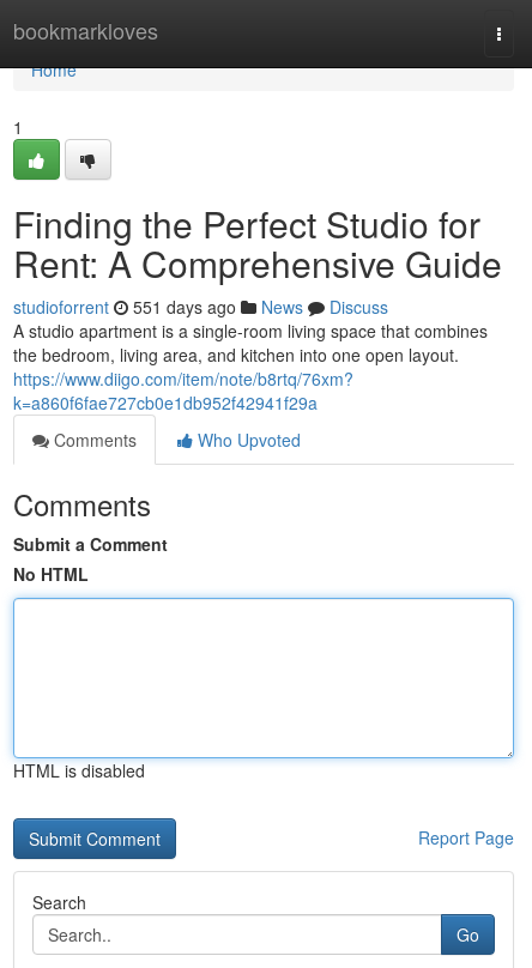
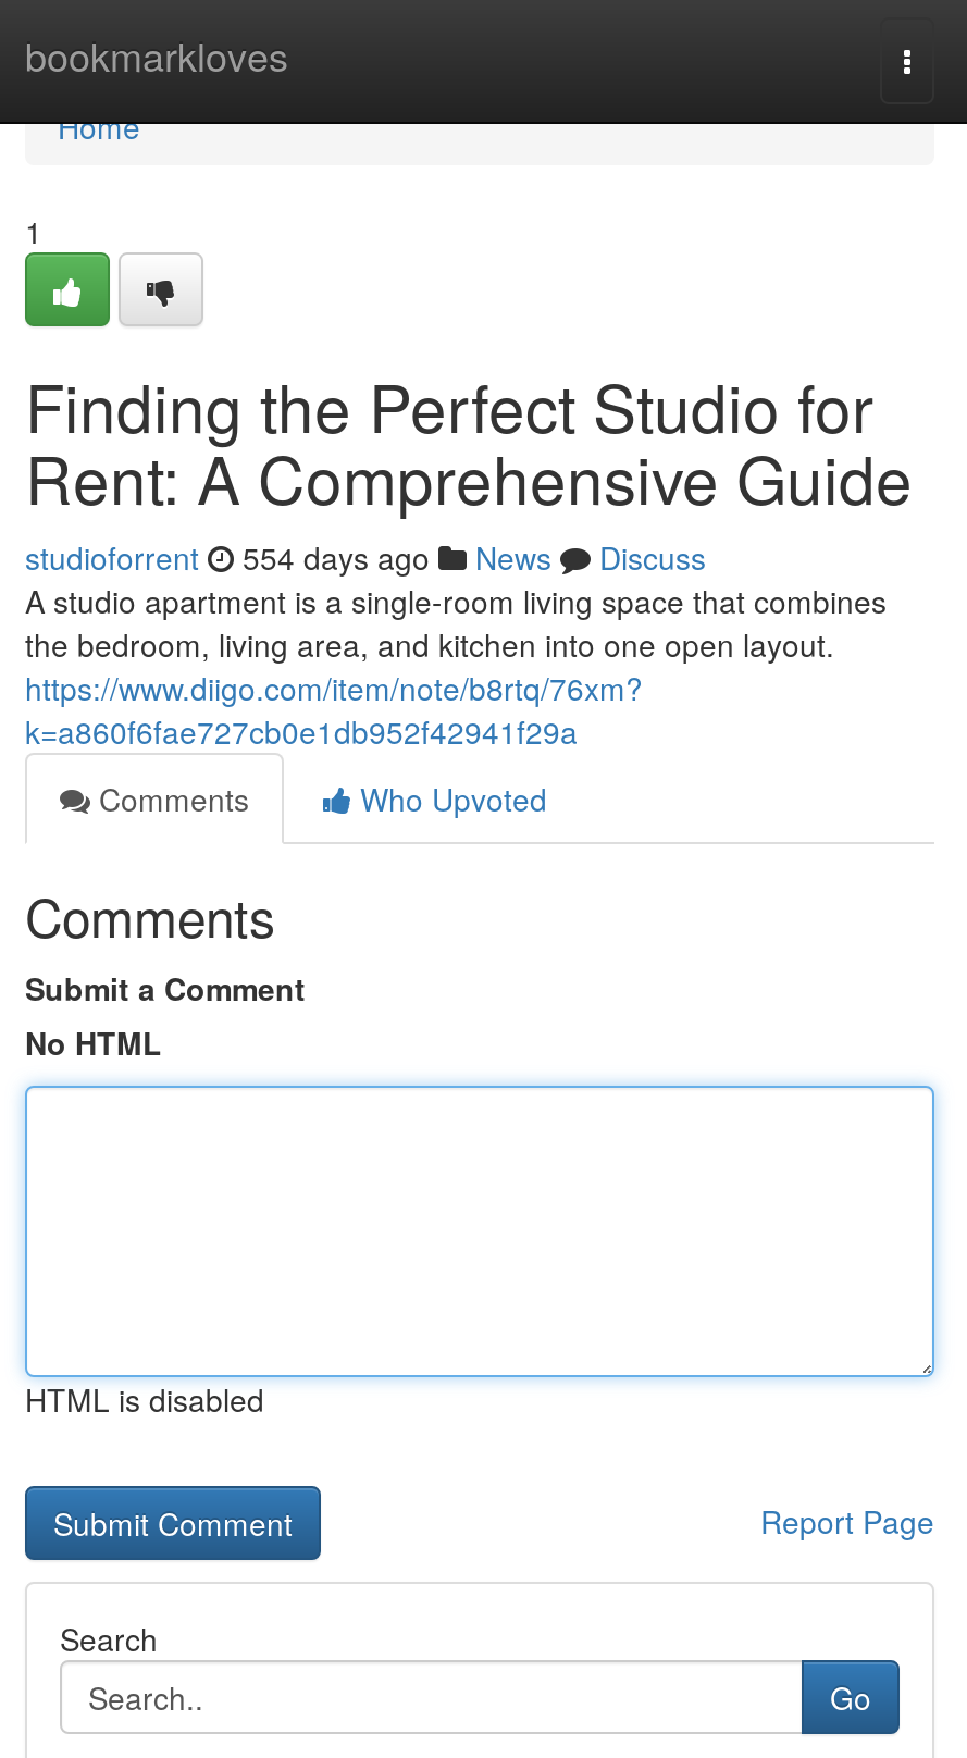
[13,295,388,319] studioforrent 551 days ago News Discuss -> [25,535,706,579] studioforrent 554 days ago News Discuss

